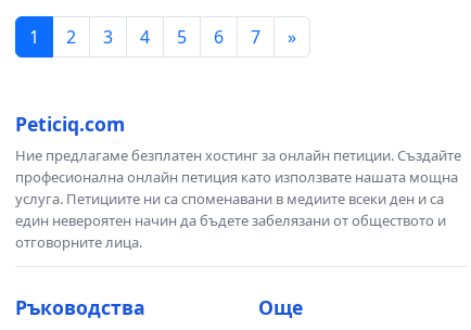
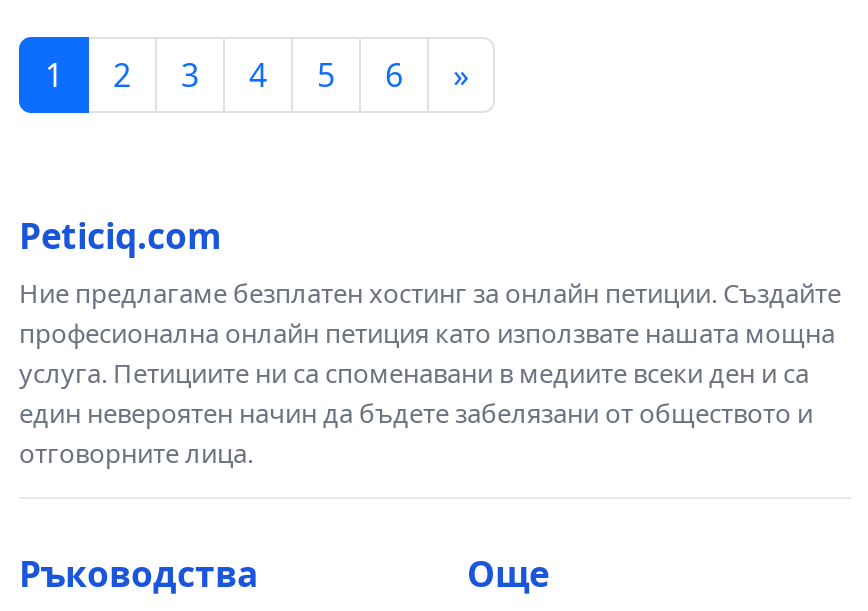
[251,25,260,49] 7 -> none

